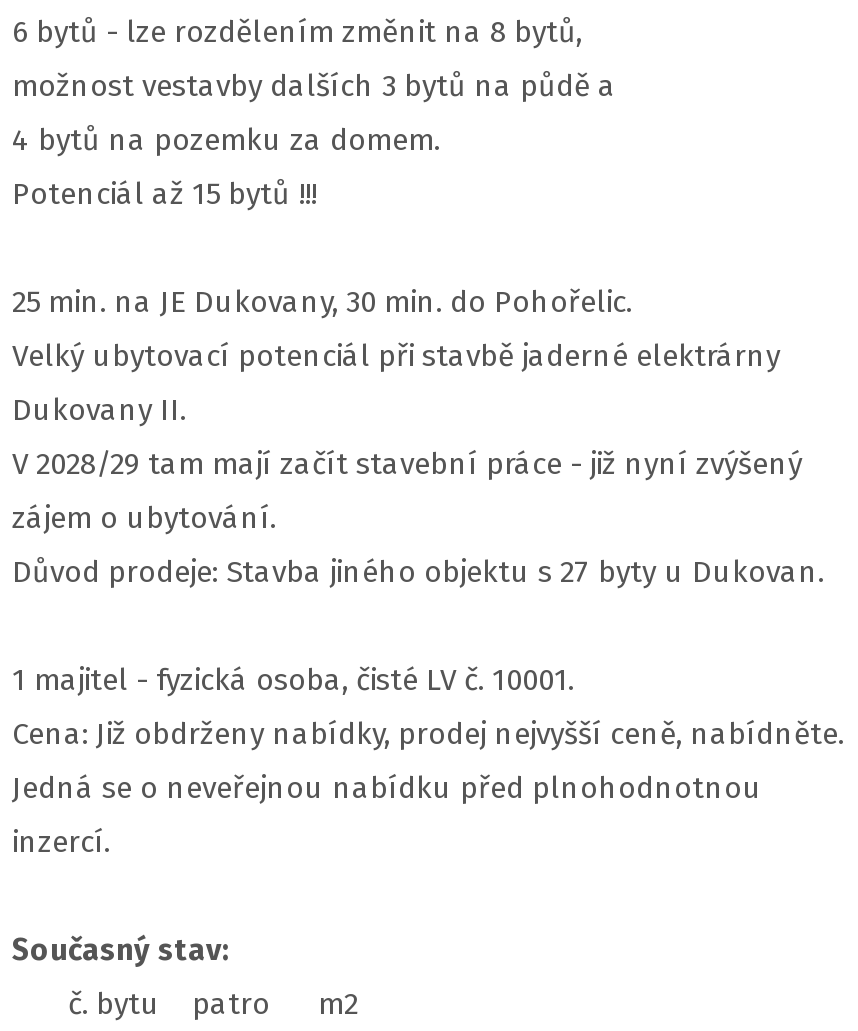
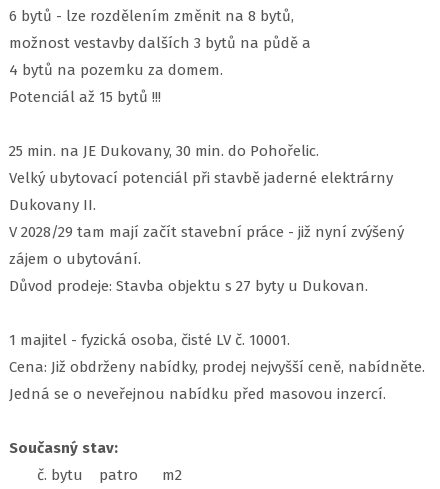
[12,553,824,589] Důvod prodeje: Stavba jiného objektu s 27 byty u Dukovan. -> [9,276,368,294] Důvod prodeje: Stavba objektu s 27 byty u Dukovan.
[12,769,762,859] Jedná se o neveřejnou nabídku před plnohodnotnou | inzercí. -> [9,384,386,402] Jedná se o neveřejnou nabídku před masovou inzercí.

